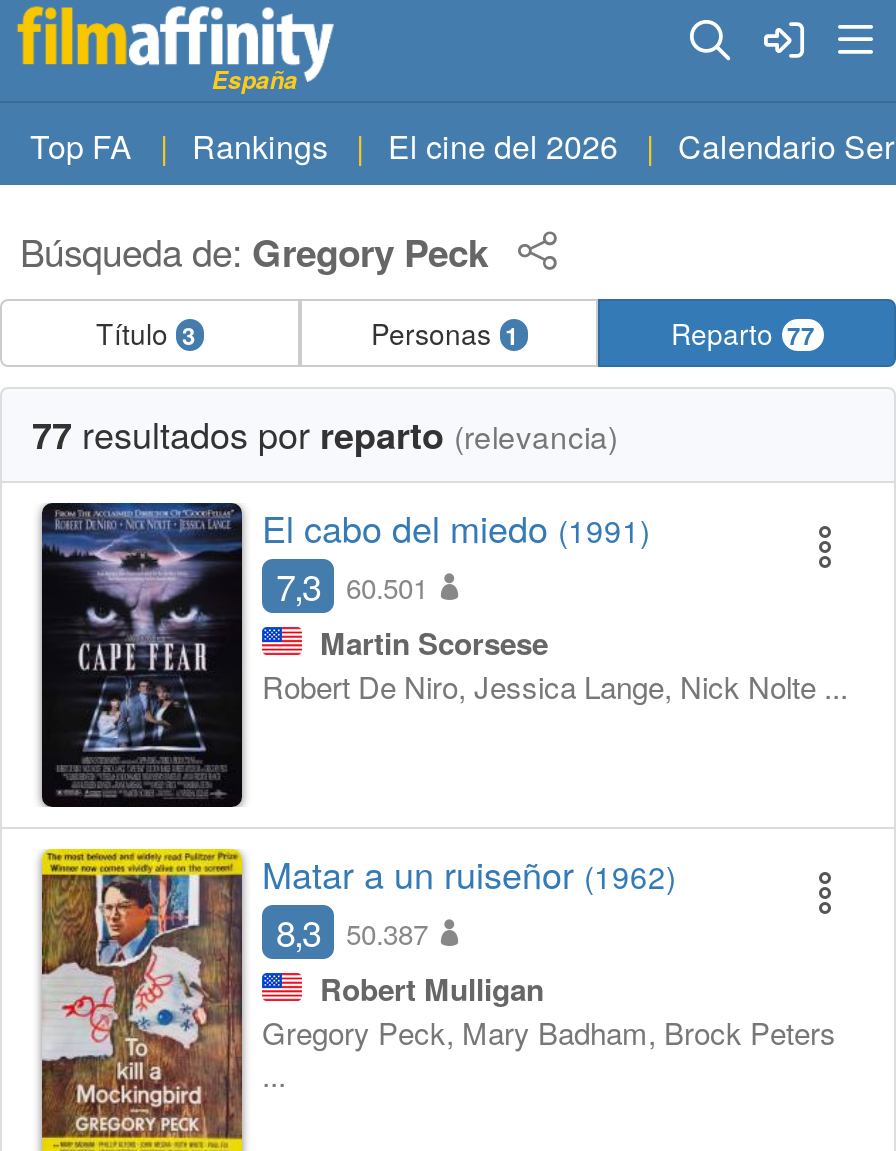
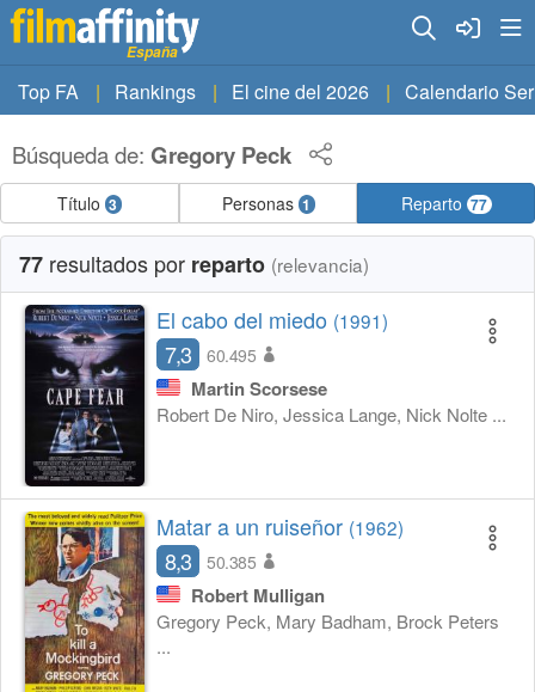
[276,559,435,611] 7,3 60.501 -> [165,338,260,369] 7,3 60.495
[276,905,435,957] 8,3 50.387 -> [165,545,260,576] 8,3 50.385

